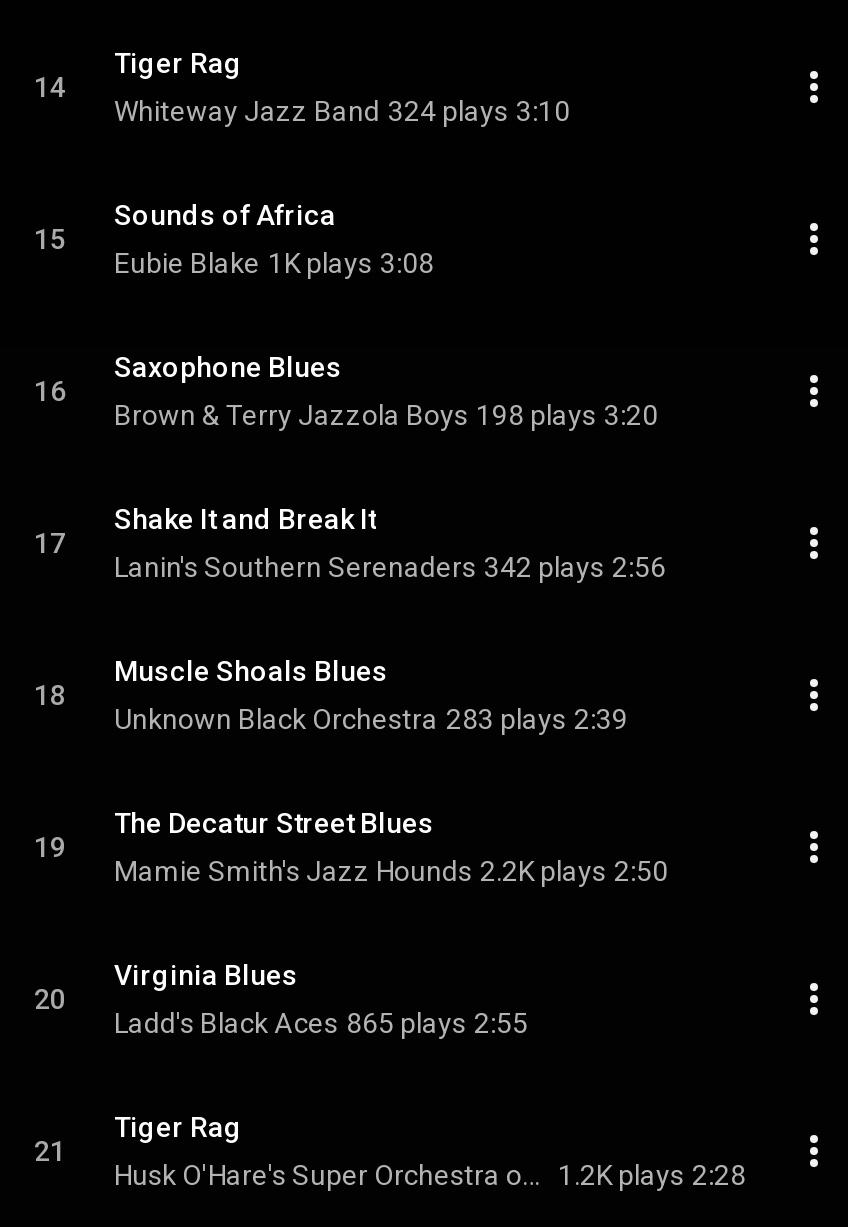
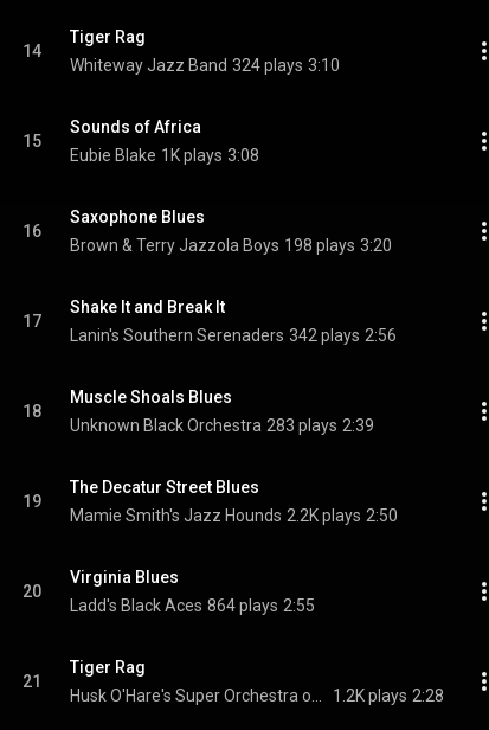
[114,1007,528,1039] Ladd's Black Aces 865 plays 2:55 -> [70,596,315,615] Ladd's Black Aces 864 plays 2:55

